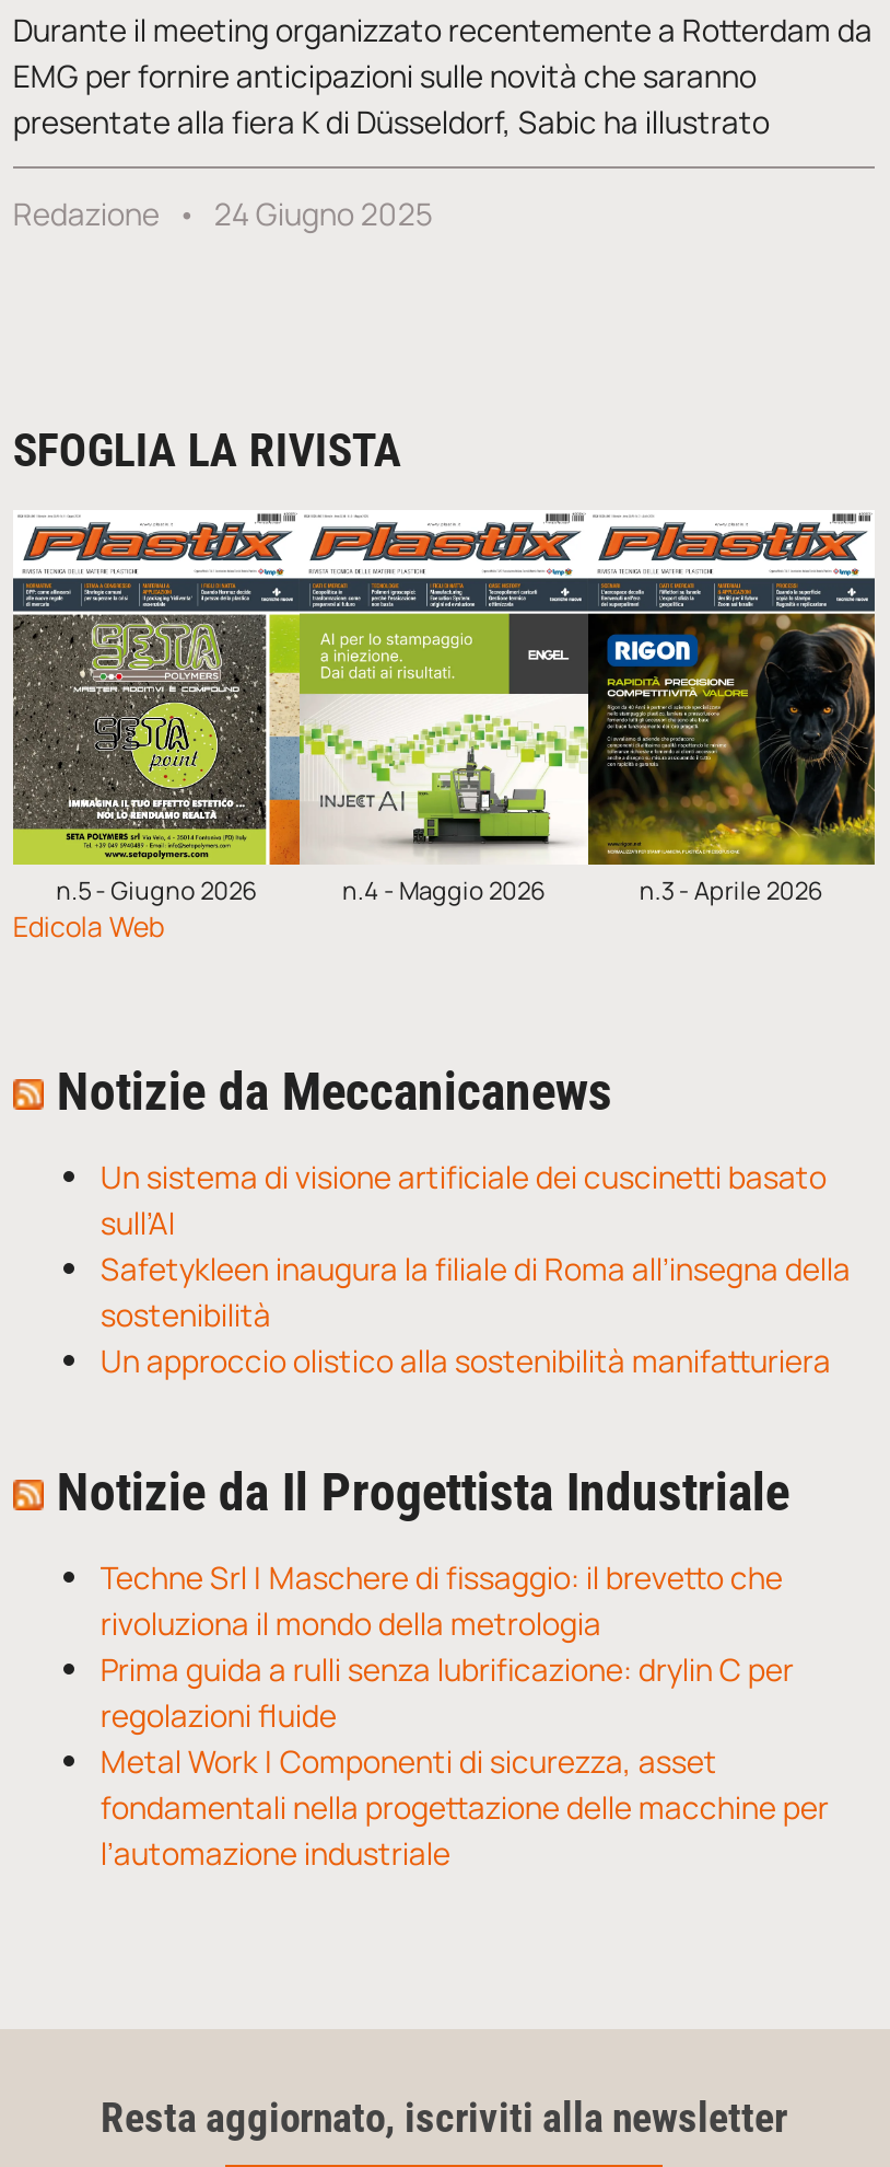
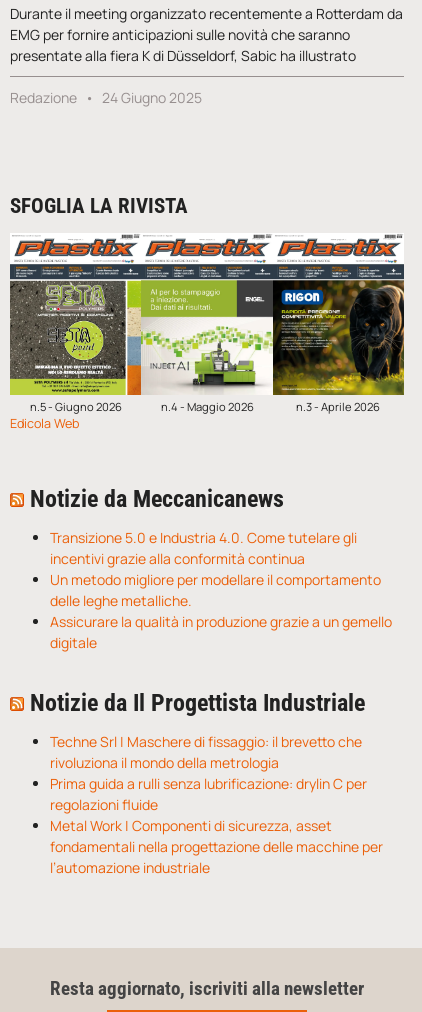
[100,1156,850,1381] Un sistema di visione artificiale dei cuscinetti basato | sull’AI | Safetykleen inaugura la filiale di Roma all’insegna della | sostenibilità | Un approccio olistico alla sostenibilità manifatturiera -> [50,528,392,652] Transizione 5.0 e Industria 4.0. Come tutelare gli | incentivi grazie alla conformità continua | Un metodo migliore per modellare il comportamento | delle leghe metalliche. | Assicurare la qualità in produzione grazie a un gemello | digitale

